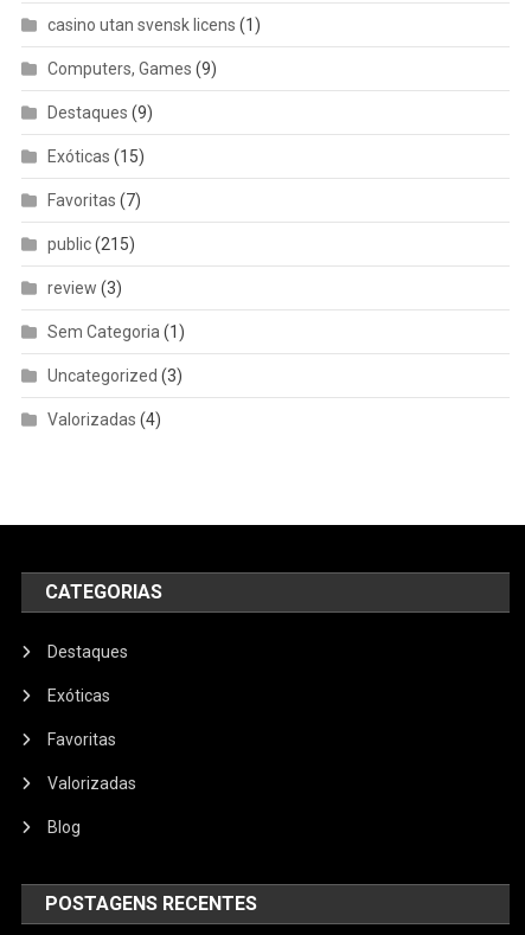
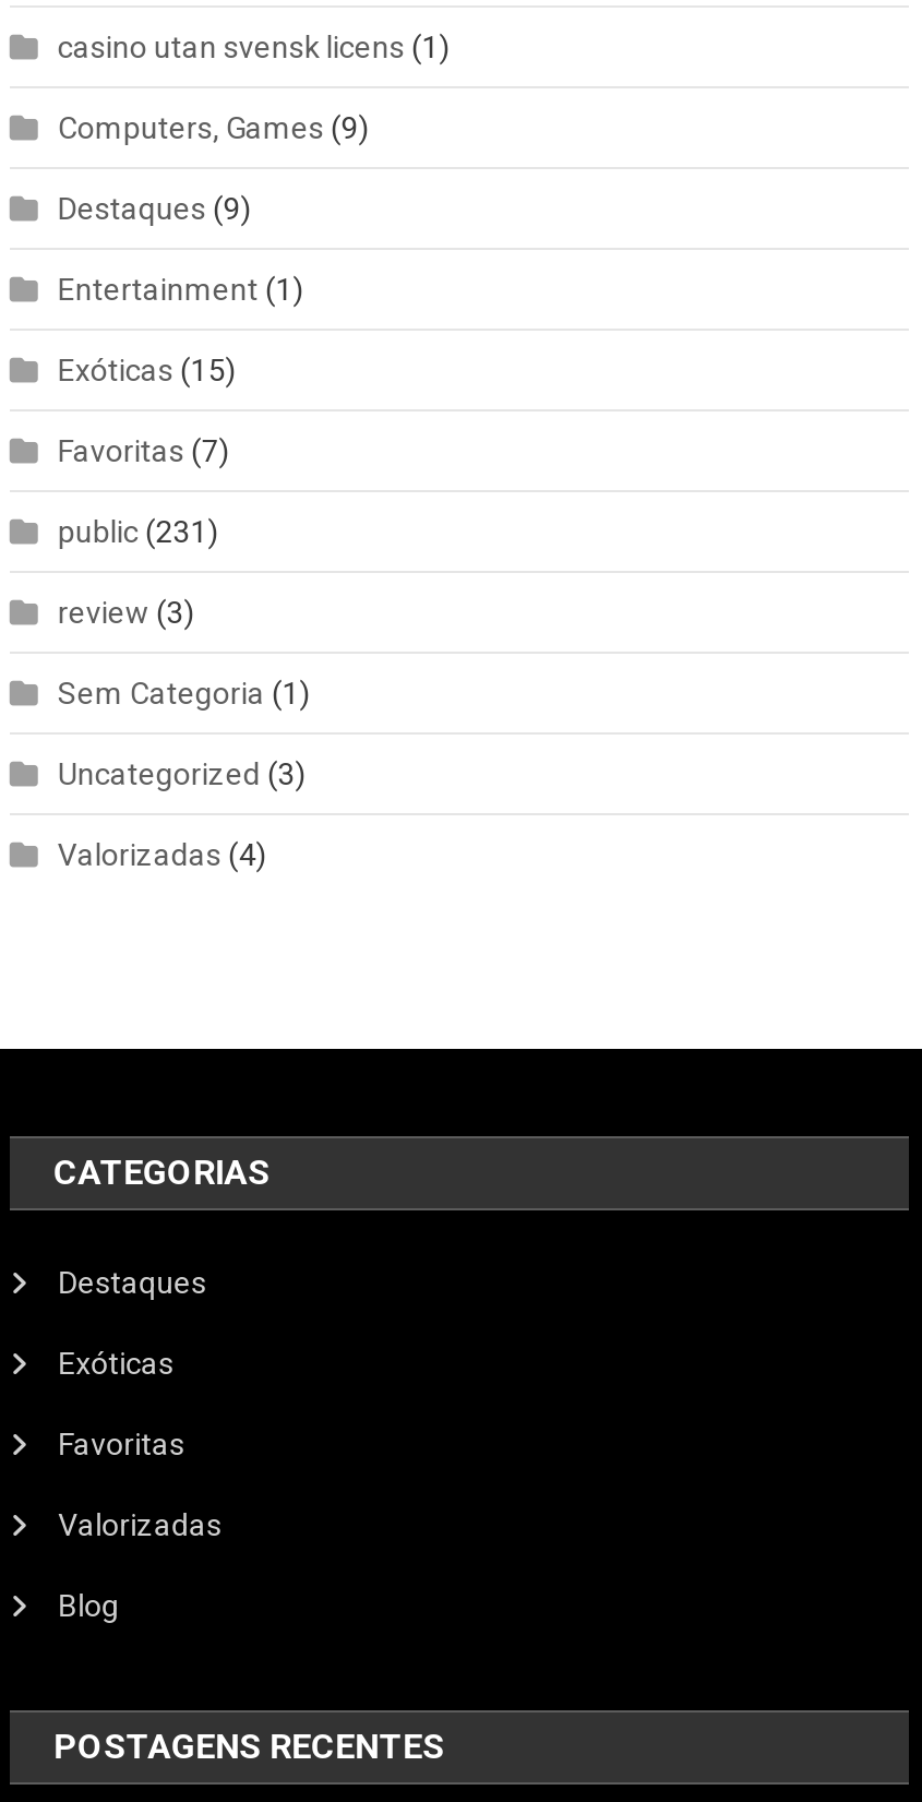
none -> [58,271,304,306] Entertainment (1)
[47,234,135,253] public (215) -> [58,513,219,548] public (231)

